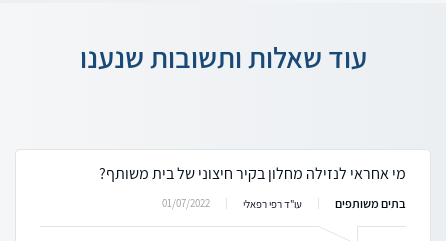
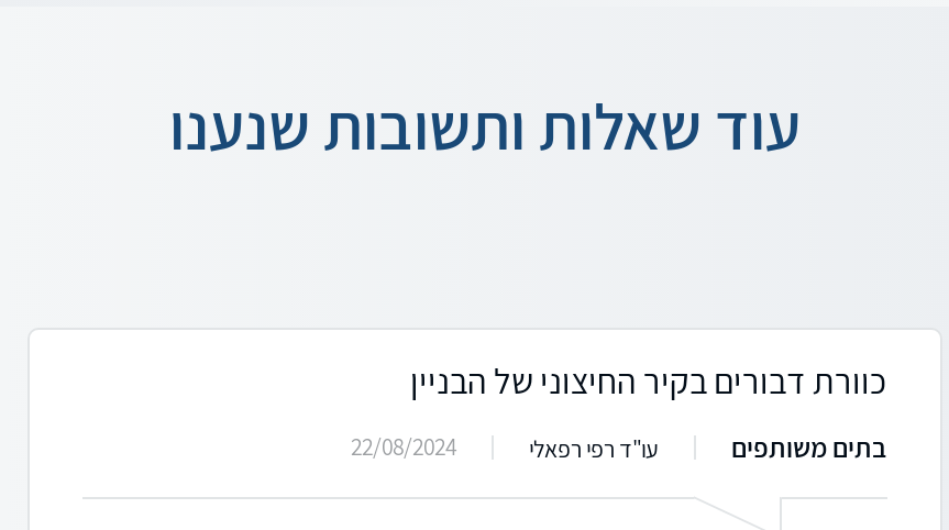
[99,163,406,184] מי אחראי לנזילה מחלון בקיר חיצוני של בית משותף? -> [410,358,887,405] כוורת דבורים בקיר החיצוני של הבניין
[162,196,210,210] 01/07/2022 -> [351,431,456,462] 22/08/2024

